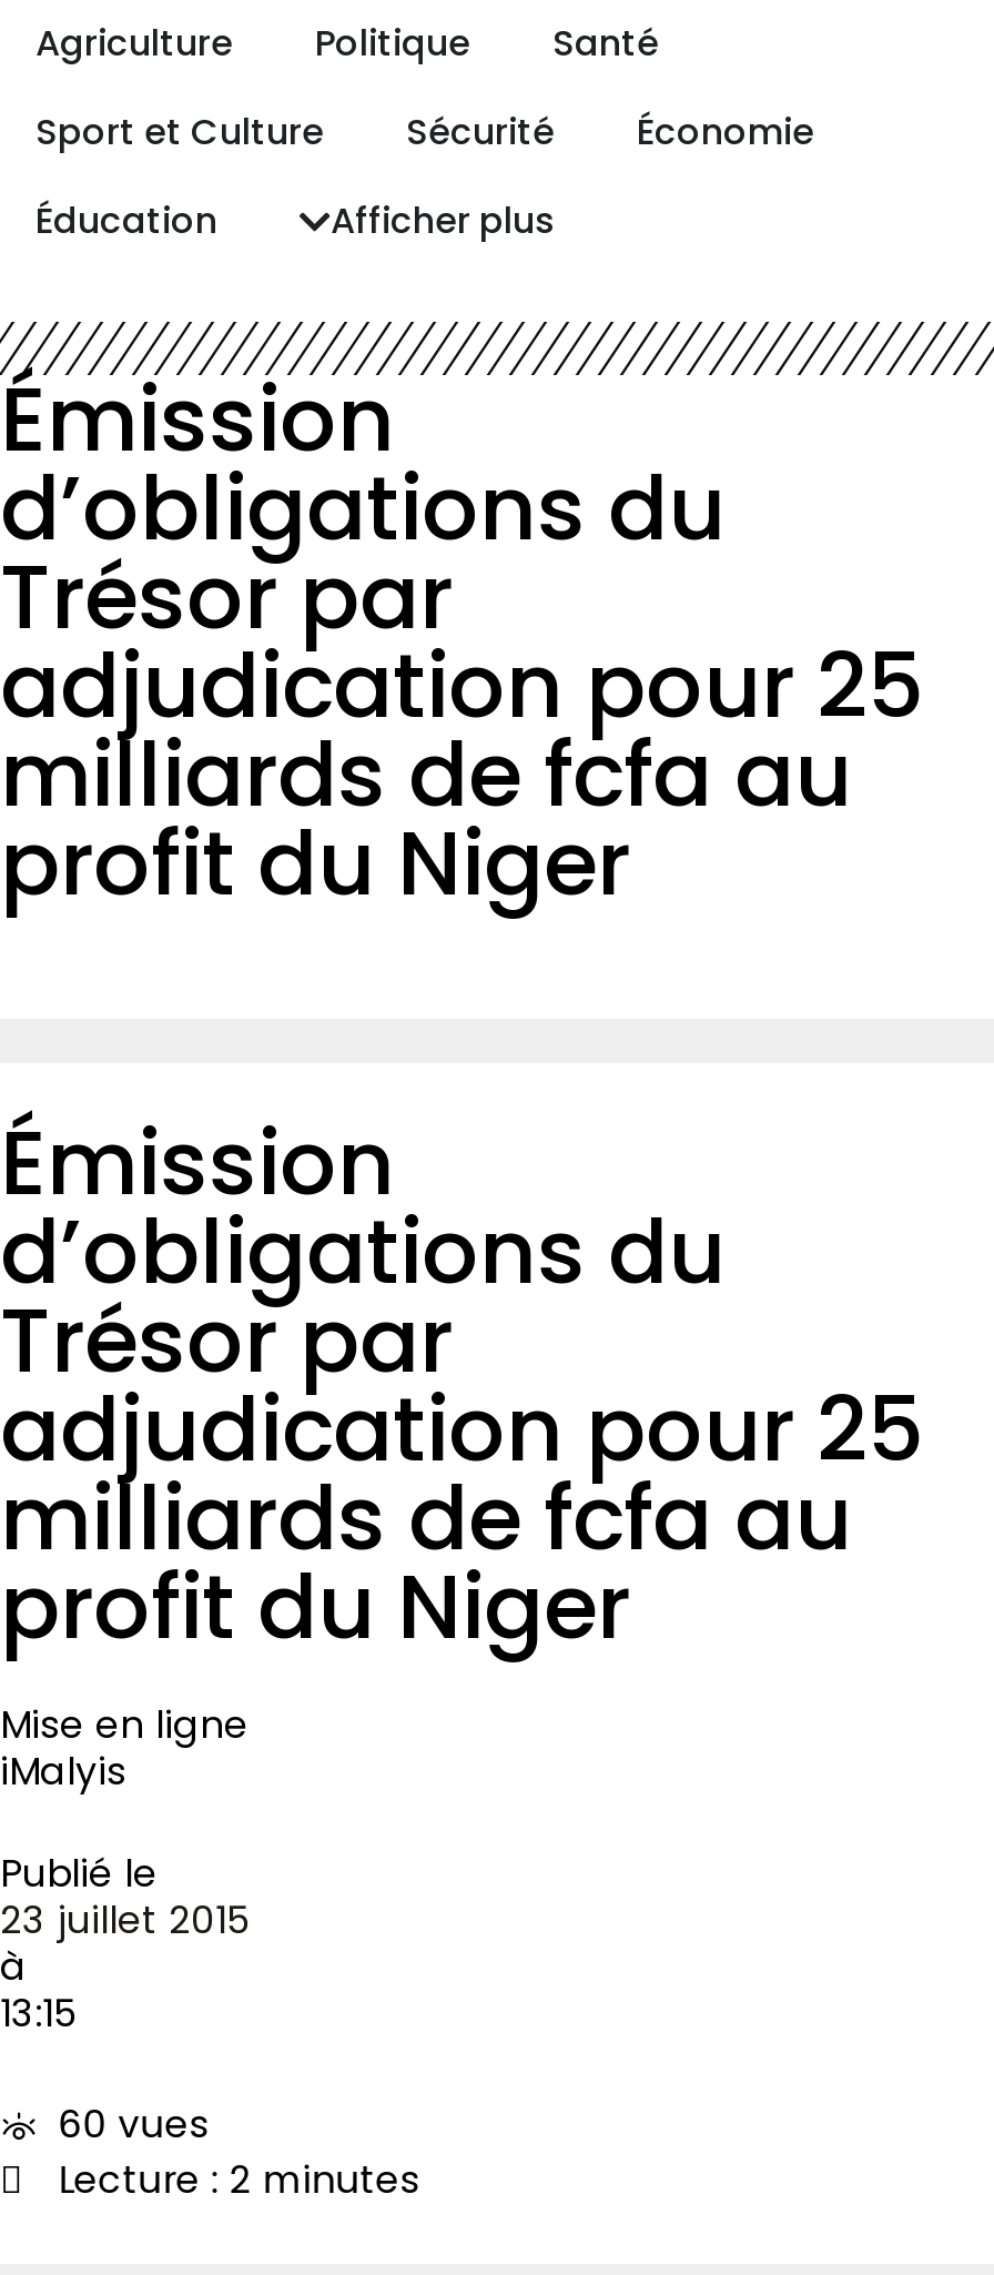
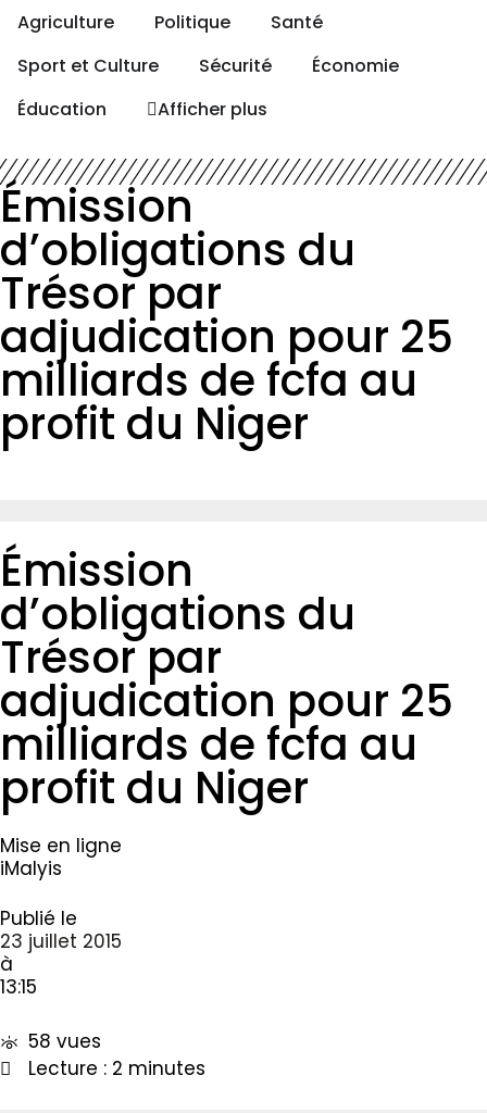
[58,2097,209,2151] 60 vues -> [28,1028,101,1054] 58 vues

